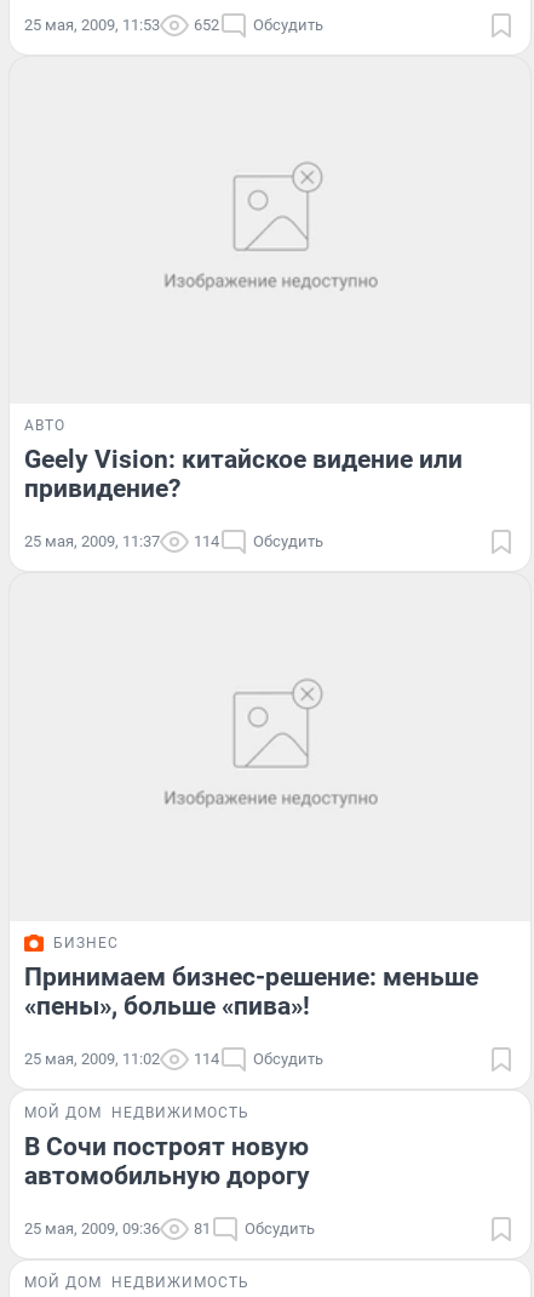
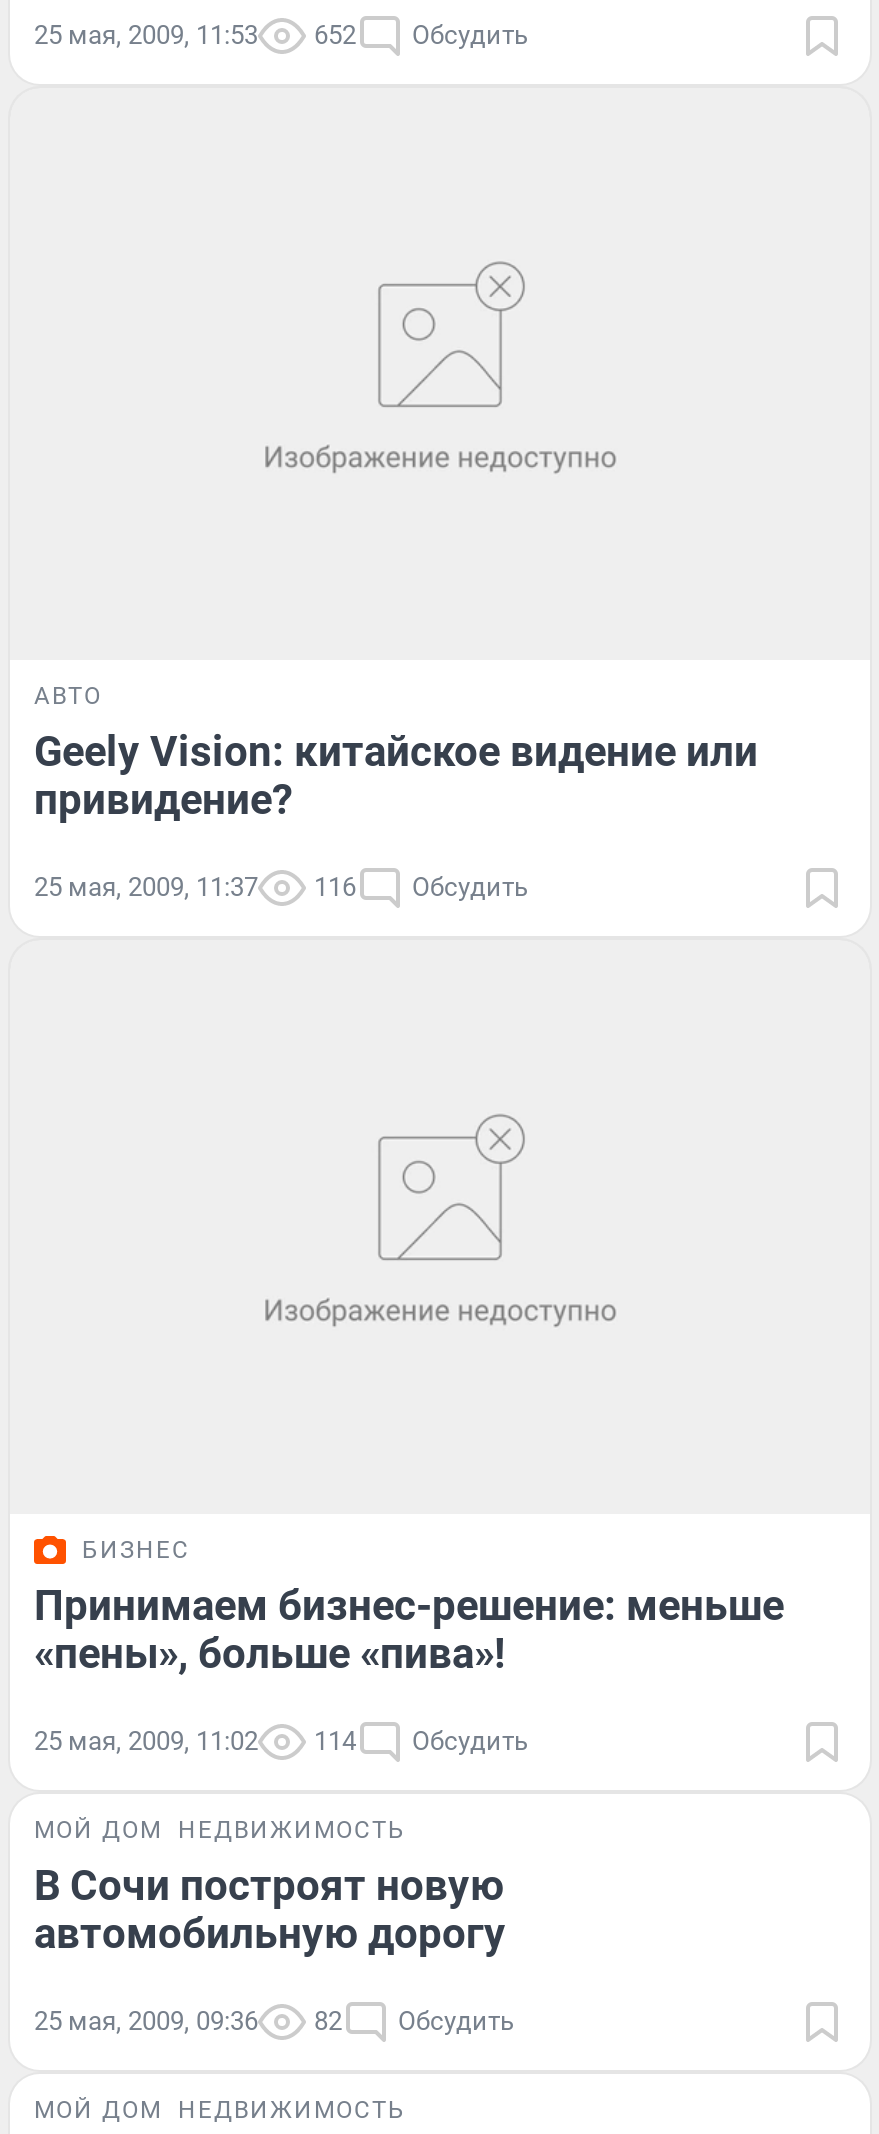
[24,532,323,551] 25 мая, 2009, 11:37 114 Обсудить -> [34,873,528,903] 25 мая, 2009, 11:37 116 Обсудить
[24,1219,315,1238] 25 мая, 2009, 09:36 81 Обсудить -> [34,2006,514,2036] 25 мая, 2009, 09:36 82 Обсудить

